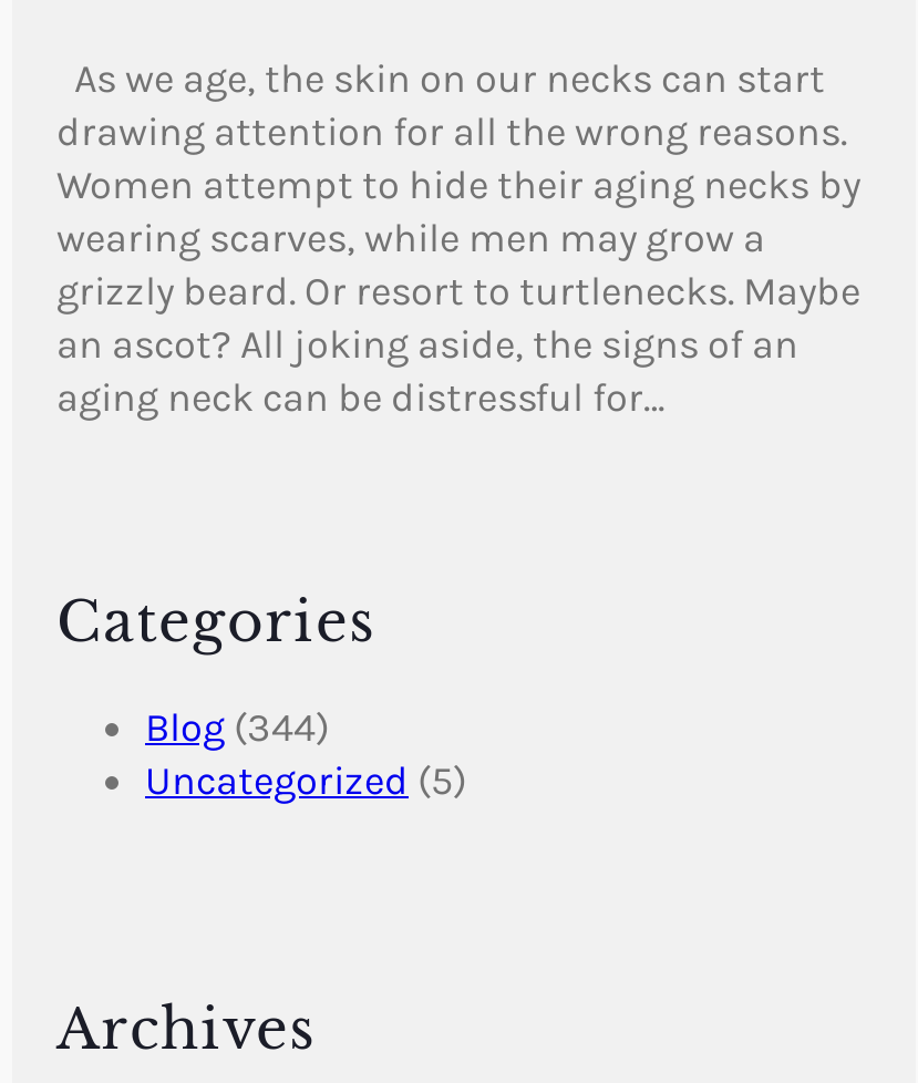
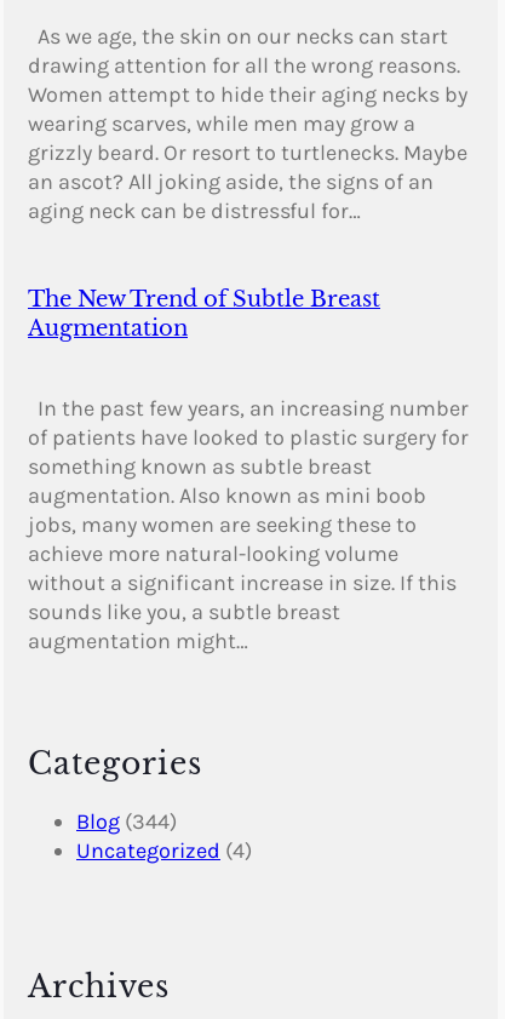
none -> [28,286,469,654] The New Trend of Subtle Breast | Augmentation | In the past few years, an increasing number | of patients have looked to plastic surgery for | something known as subtle breast | augmentation. Also known as mini boob | jobs, many women are seeking these to | achieve more natural-looking volume | without a significant increase in size. If this | sounds like you, a subtle breast | augmentation might…
[145,757,466,805] Uncategorized (5) -> [76,837,252,864] Uncategorized (4)

